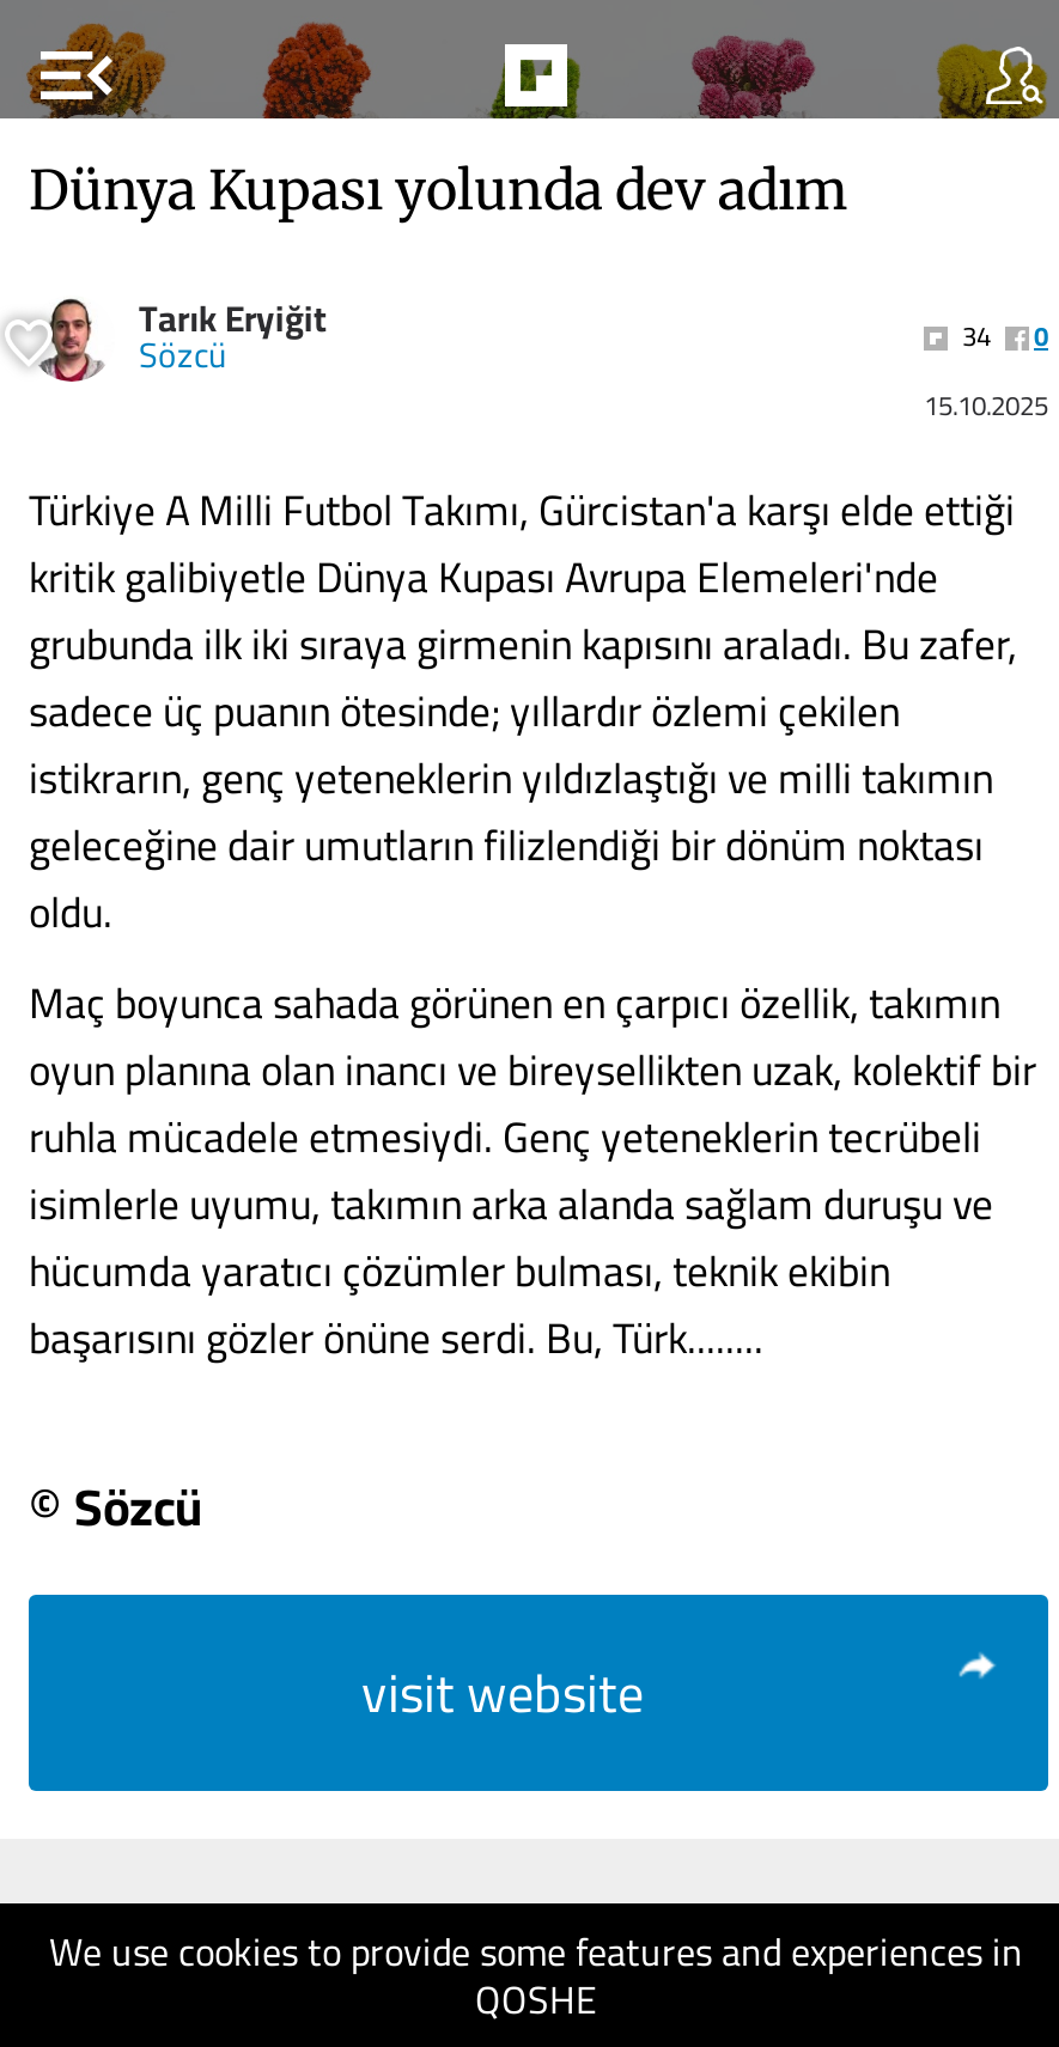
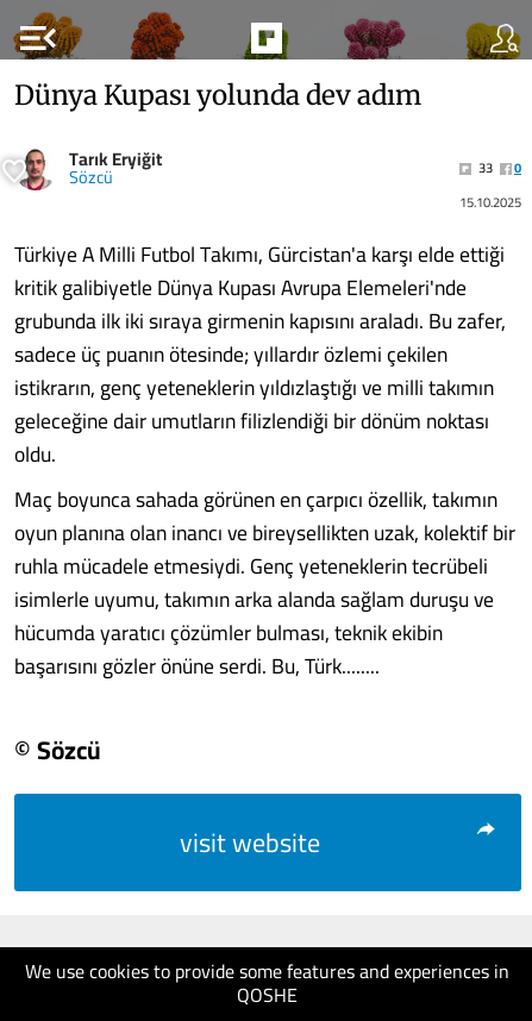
[962,310,1048,360] 34 0 -> [478,155,521,180] 33 0

